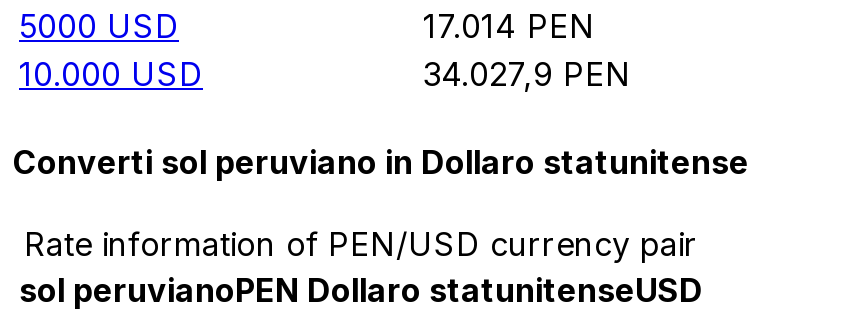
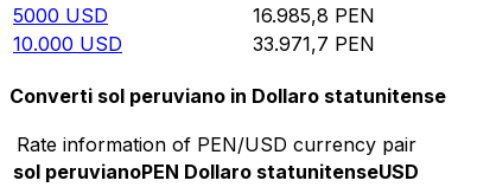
[423,6,595,46] 17.014 PEN -> [253,3,375,27] 16.985,8 PEN
[423,54,631,94] 34.027,9 PEN -> [253,32,375,55] 33.971,7 PEN

